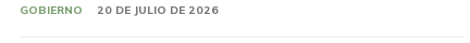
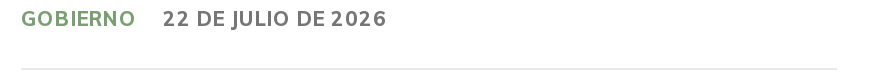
[20,4,219,18] GOBIERNO 20 DE JULIO DE 2026 -> [21,7,387,33] GOBIERNO 22 DE JULIO DE 2026

